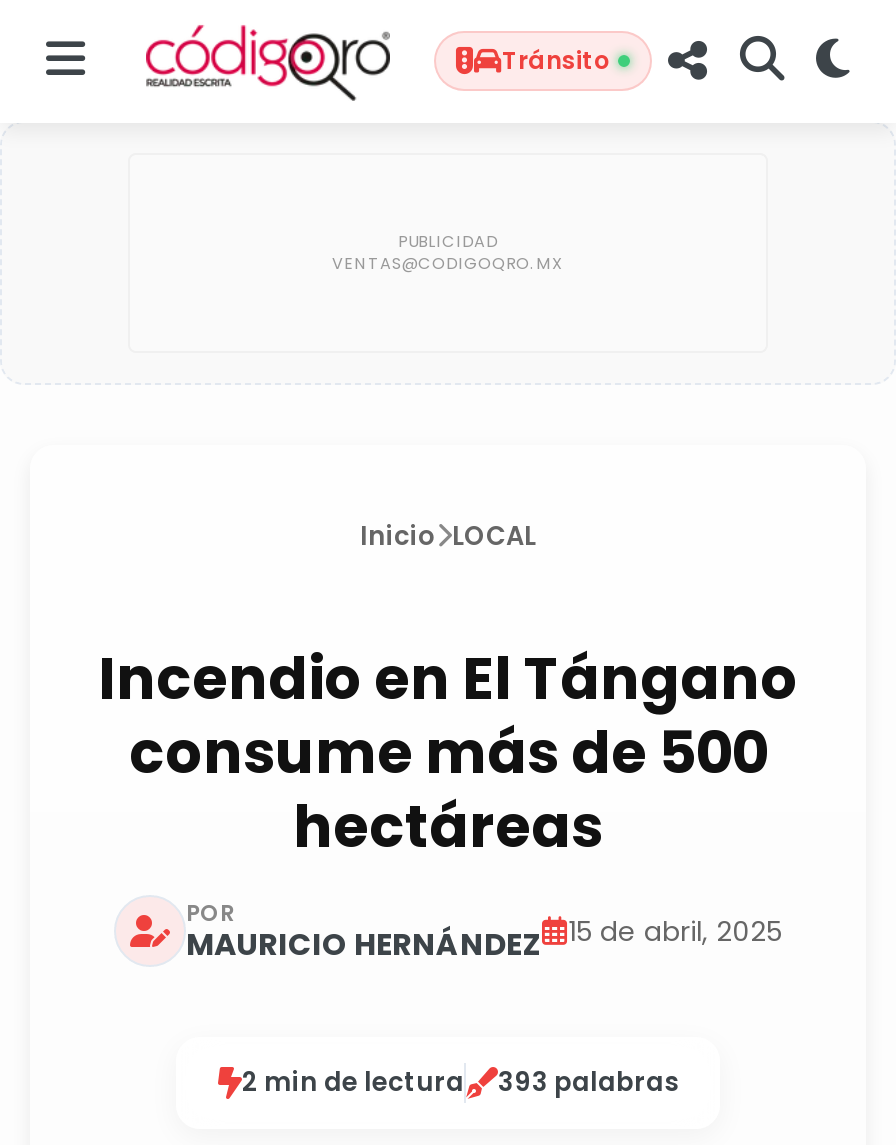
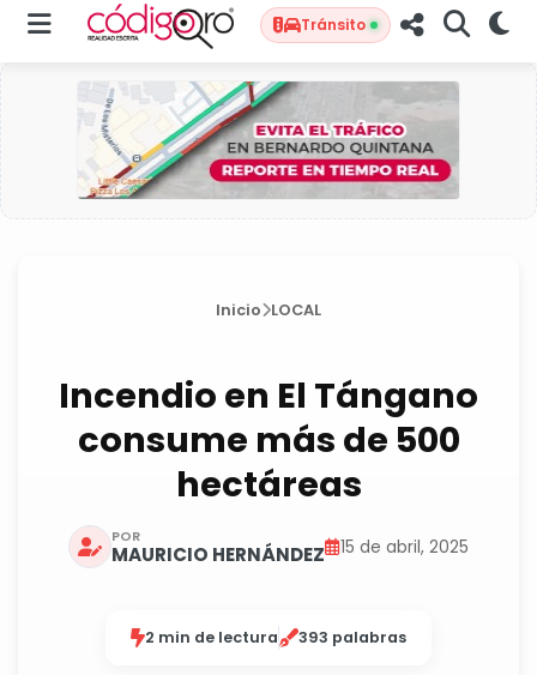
none -> [79,80,459,200] [image]

